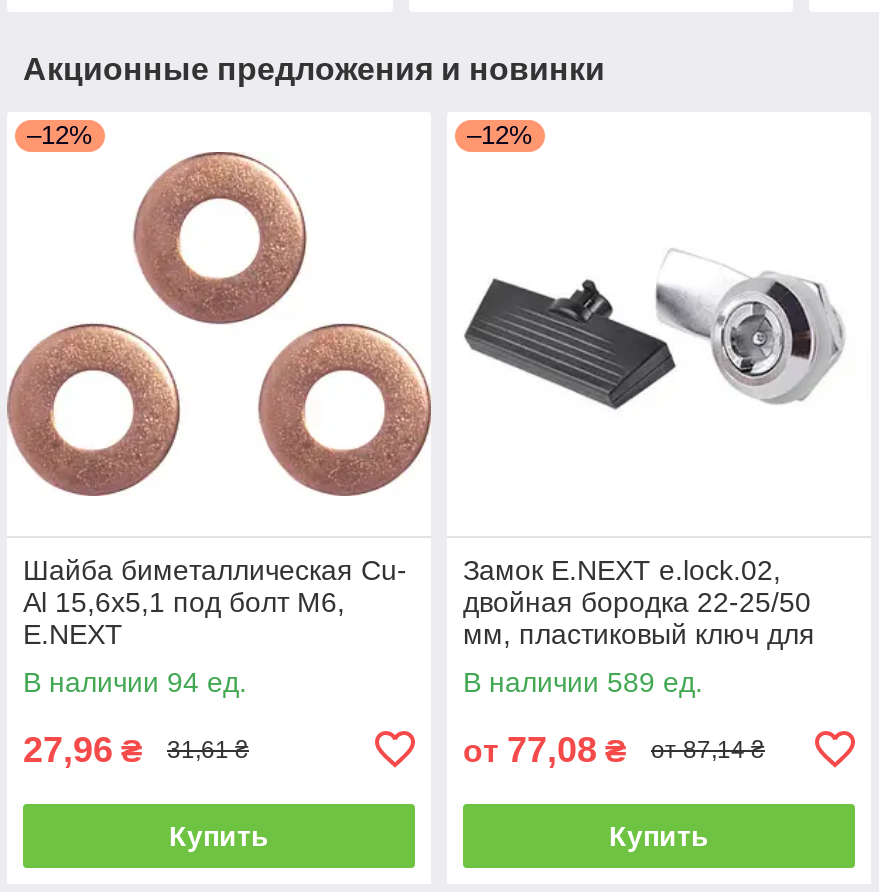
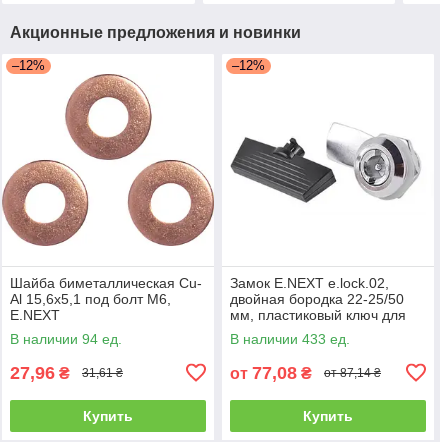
[463,666,703,698] В наличии 589 ед. -> [230,331,350,347] В наличии 433 ед.

